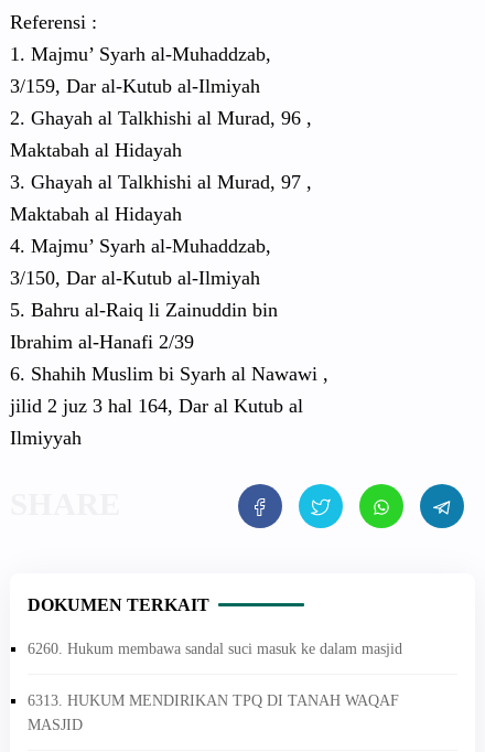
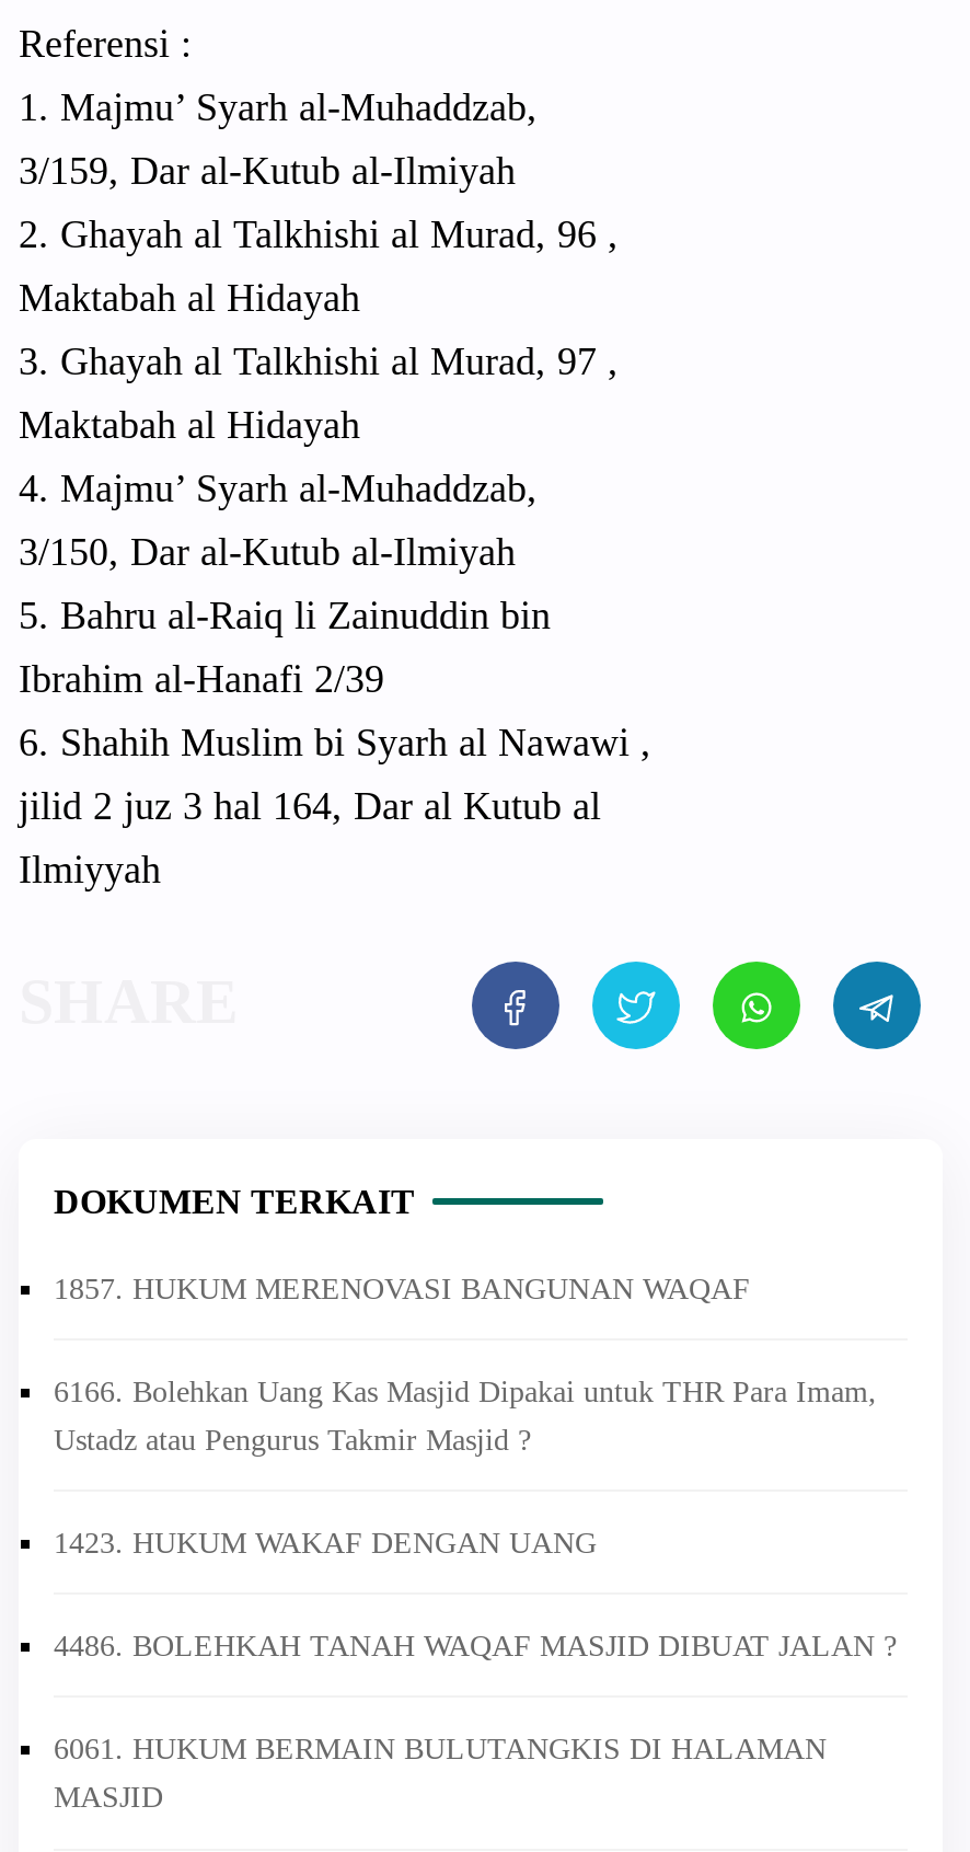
[28,640,402,709] 6260. Hukum membawa sandal suci masuk ke dalam masjid | 6313. HUKUM MENDIRIKAN TPQ DI TANAH WAQAF -> [54,1272,897,1766] 1857. HUKUM MERENOVASI BANGUNAN WAQAF | 6166. Bolehkan Uang Kas Masjid Dipakai untuk THR Para Imam, | Ustadz atau Pengurus Takmir Masjid ? | 1423. HUKUM WAKAF DENGAN UANG | 4486. BOLEHKAH TANAH WAQAF MASJID DIBUAT JALAN ? | 6061. HUKUM BERMAIN BULUTANGKIS DI HALAMAN

